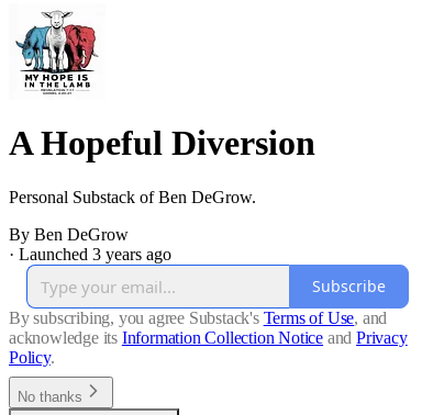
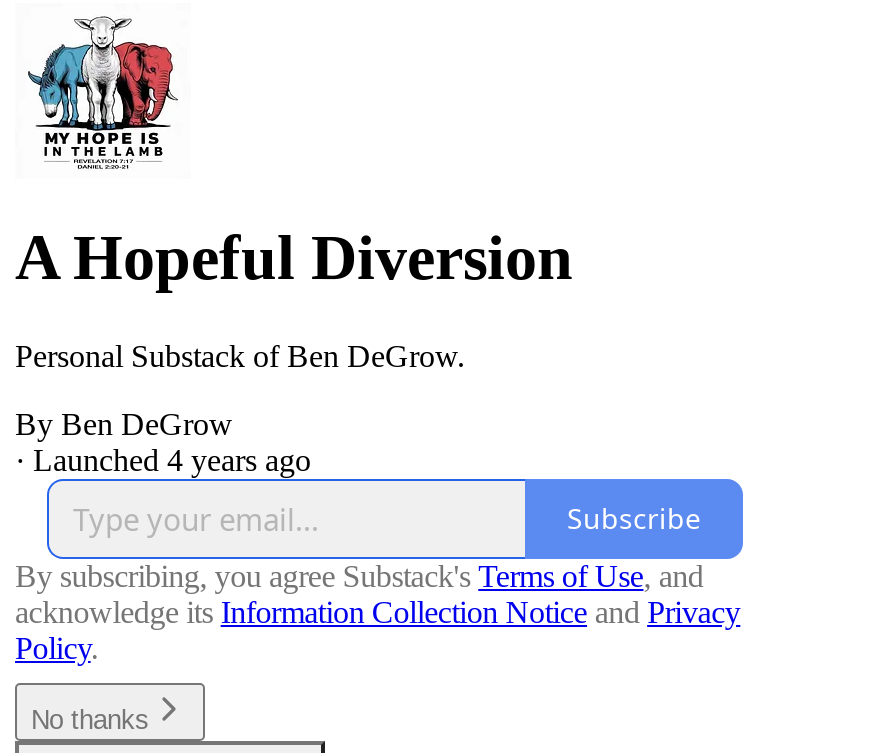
[9,245,171,263] · Launched 3 years ago -> [15,443,311,477] · Launched 4 years ago

